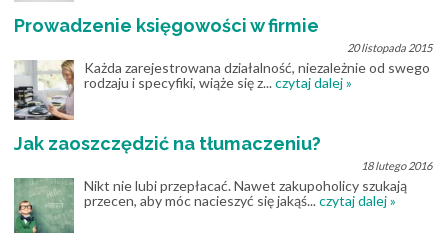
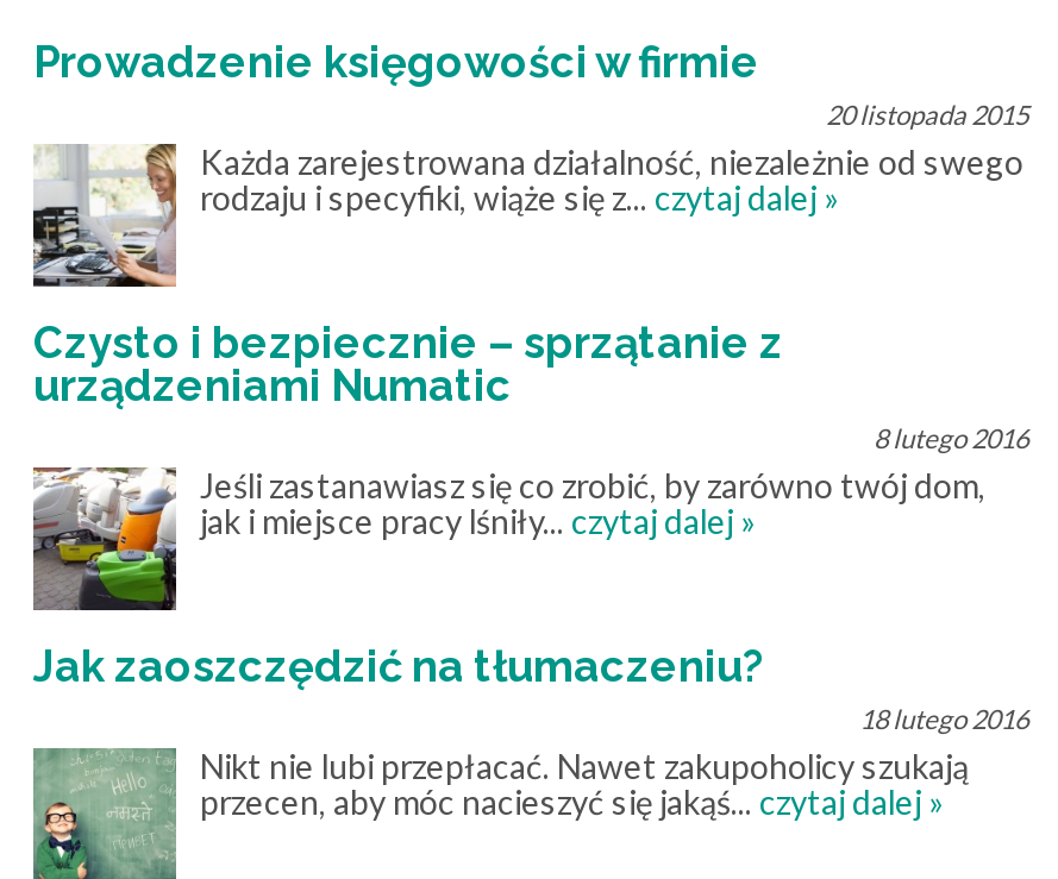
none -> [33,318,1028,613] [image] | Czysto i bezpiecznie – sprzątanie z | urządzeniami Numatic | 8 lutego 2016 | Jeśli zastanawiasz się co zrobić, by zarówno twój dom, | jak i miejsce pracy lśniły... czytaj dalej »

